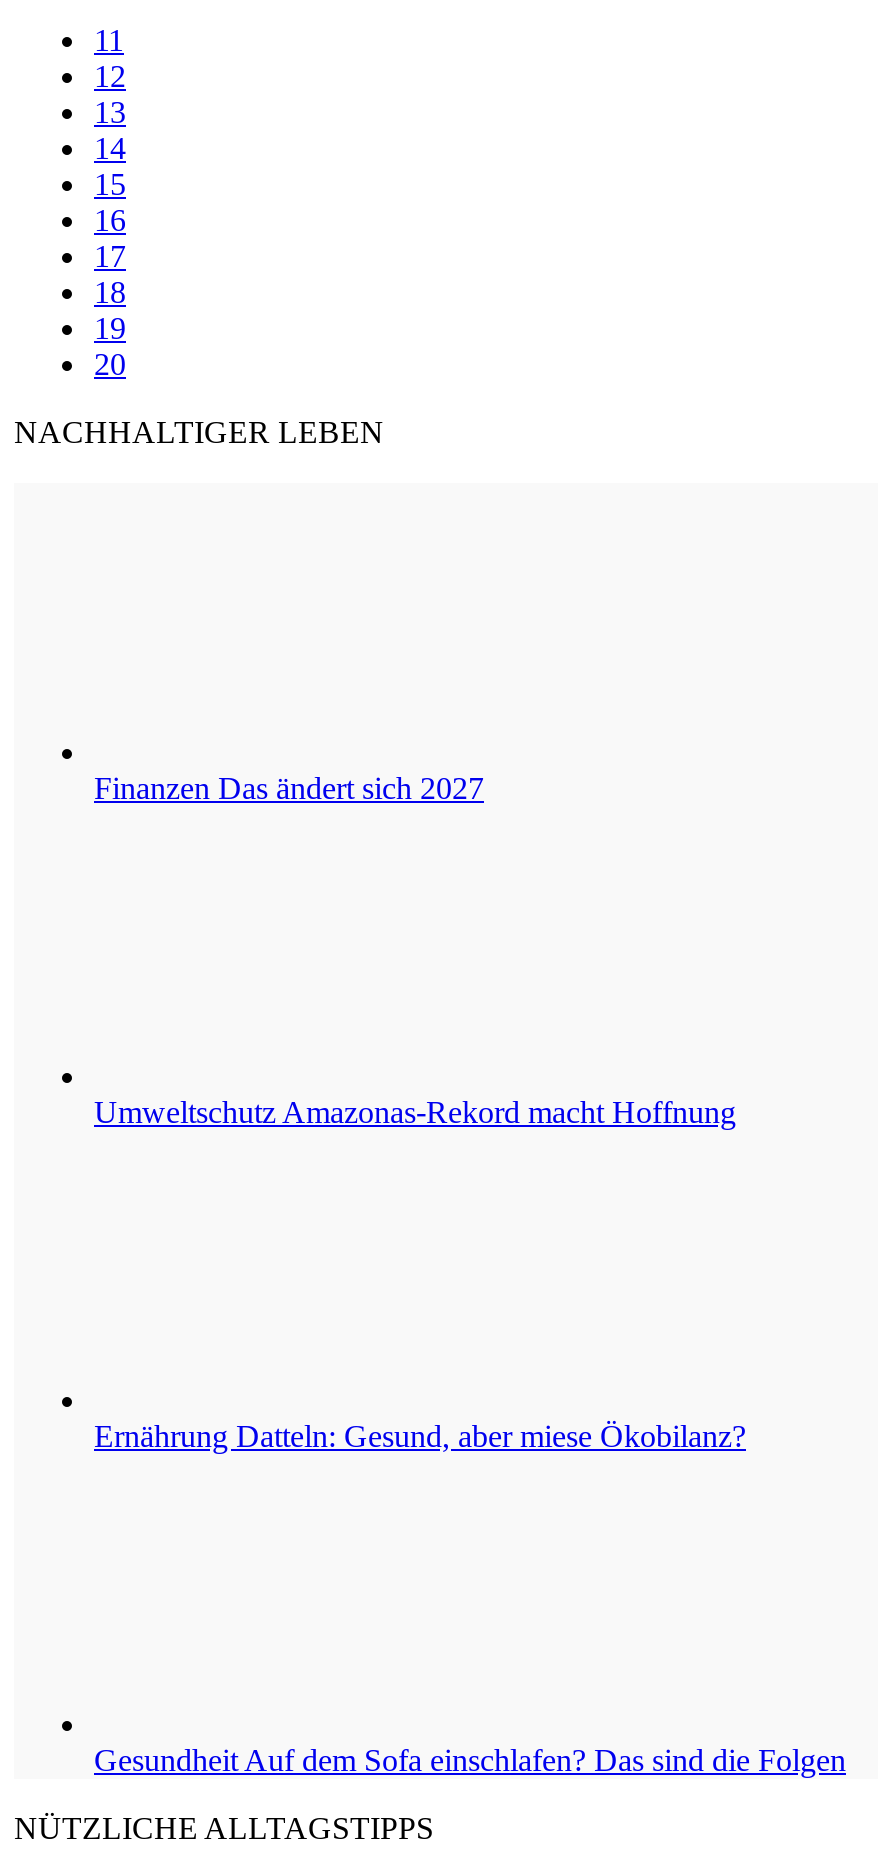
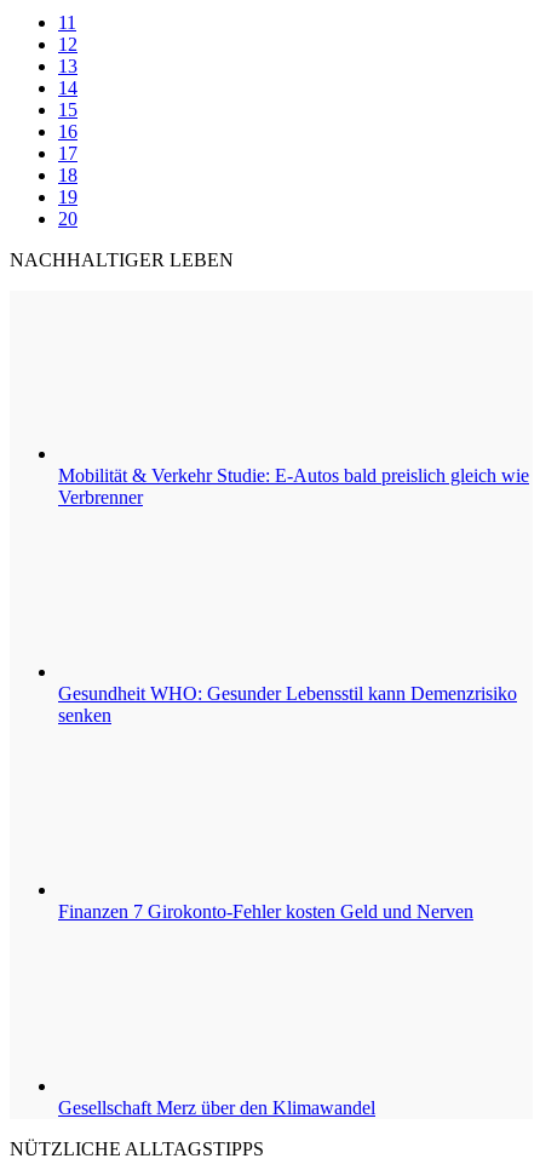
[94,771,484,805] Finanzen Das ändert sich 2027 -> [58,465,529,507] Mobilität & Verkehr Studie: E-Autos bald preislich gleich wie | Verbrenner
[94,1095,736,1129] Umweltschutz Amazonas-Rekord macht Hoffnung -> [58,683,517,725] Gesundheit WHO: Gesunder Lebensstil kann Demenzrisiko | senken
[94,1419,746,1453] Ernährung Datteln: Gesund, aber miese Ökobilanz? -> [58,901,473,922] Finanzen 7 Girokonto-Fehler kosten Geld und Nerven
[94,1743,846,1777] Gesundheit Auf dem Sofa einschlafen? Das sind die Folgen -> [58,1097,375,1118] Gesellschaft Merz über den Klimawandel

